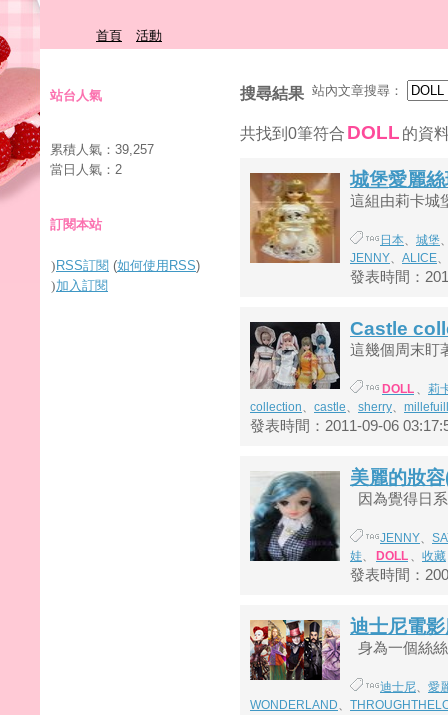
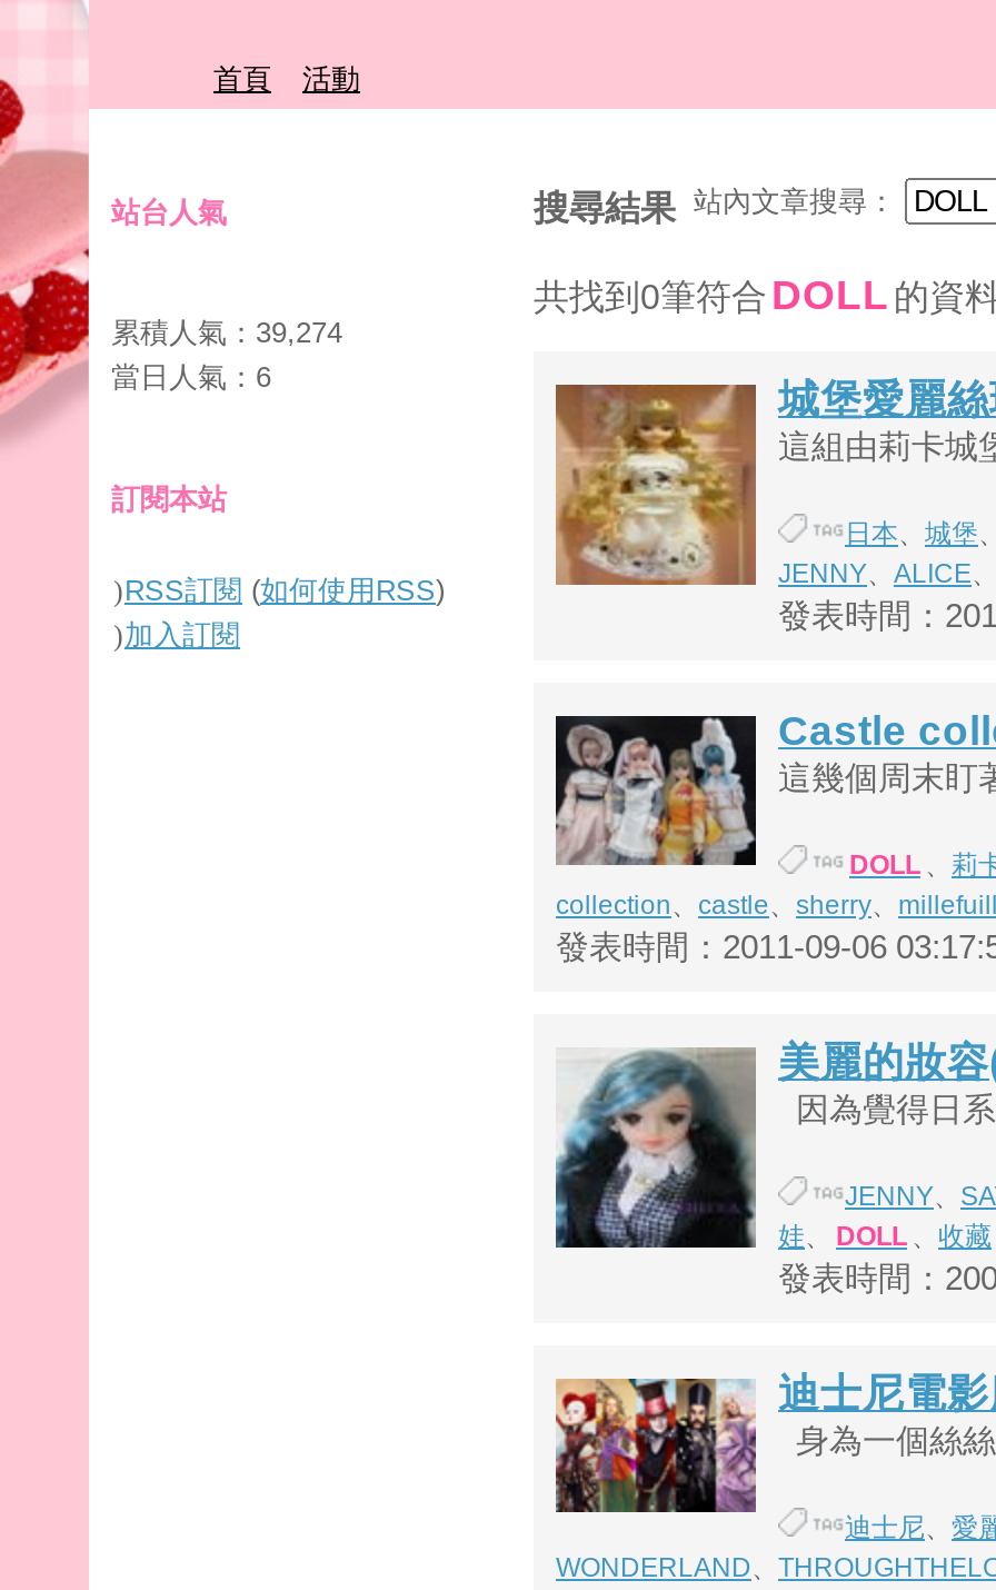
[50,142,154,157] 累積人氣：39,257 -> [111,316,342,349] 累積人氣：39,274
[50,162,122,177] 當日人氣：2 -> [111,360,271,394] 當日人氣：6

